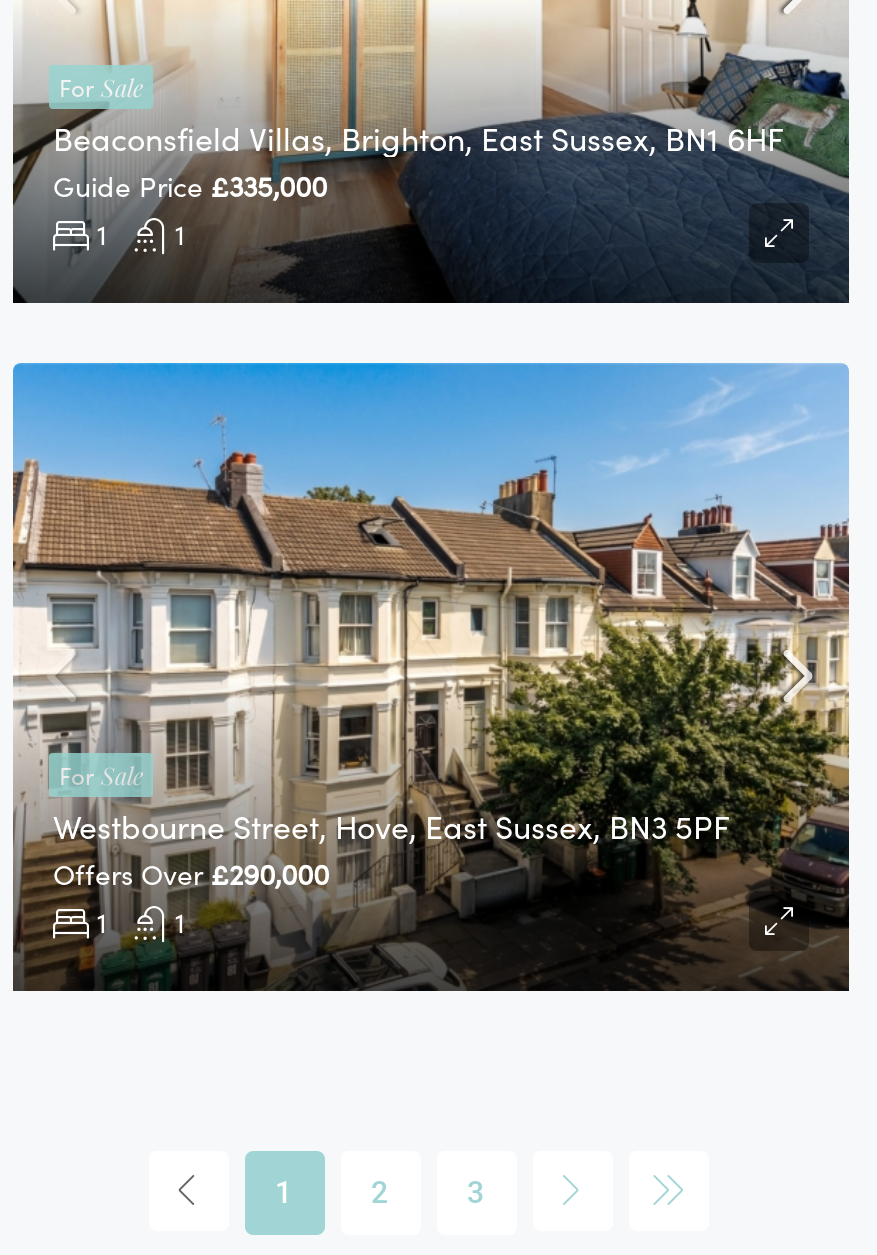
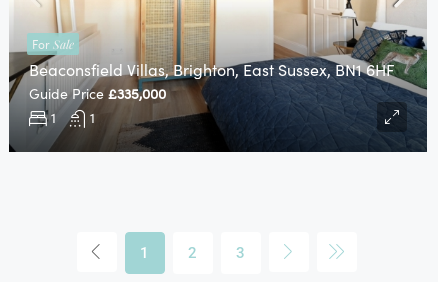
[11,360,851,990] [image] | Westbourne Street, Hove, East Sussex, BN3 5PF | 1 | 1 -> none
[59,758,143,790] For Sale -> none
[53,854,329,892] Offers Over £290,000 -> none

